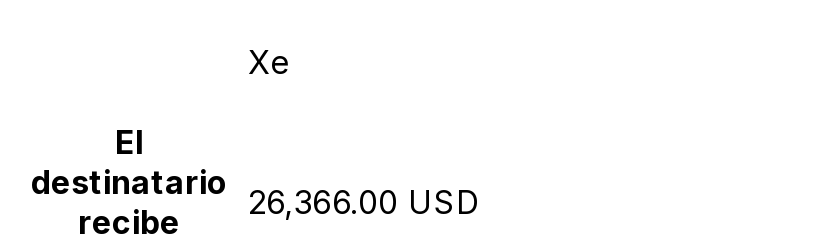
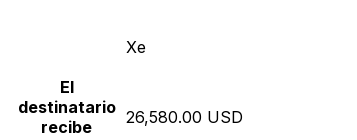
[31,161,480,241] destinatario recibe 26,366.00 USD -> [17,97,243,137] destinatario recibe 26,580.00 USD

